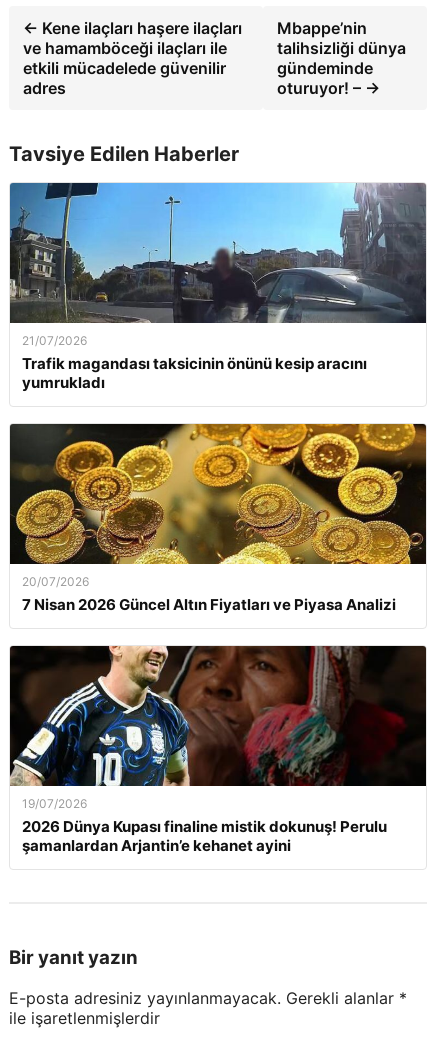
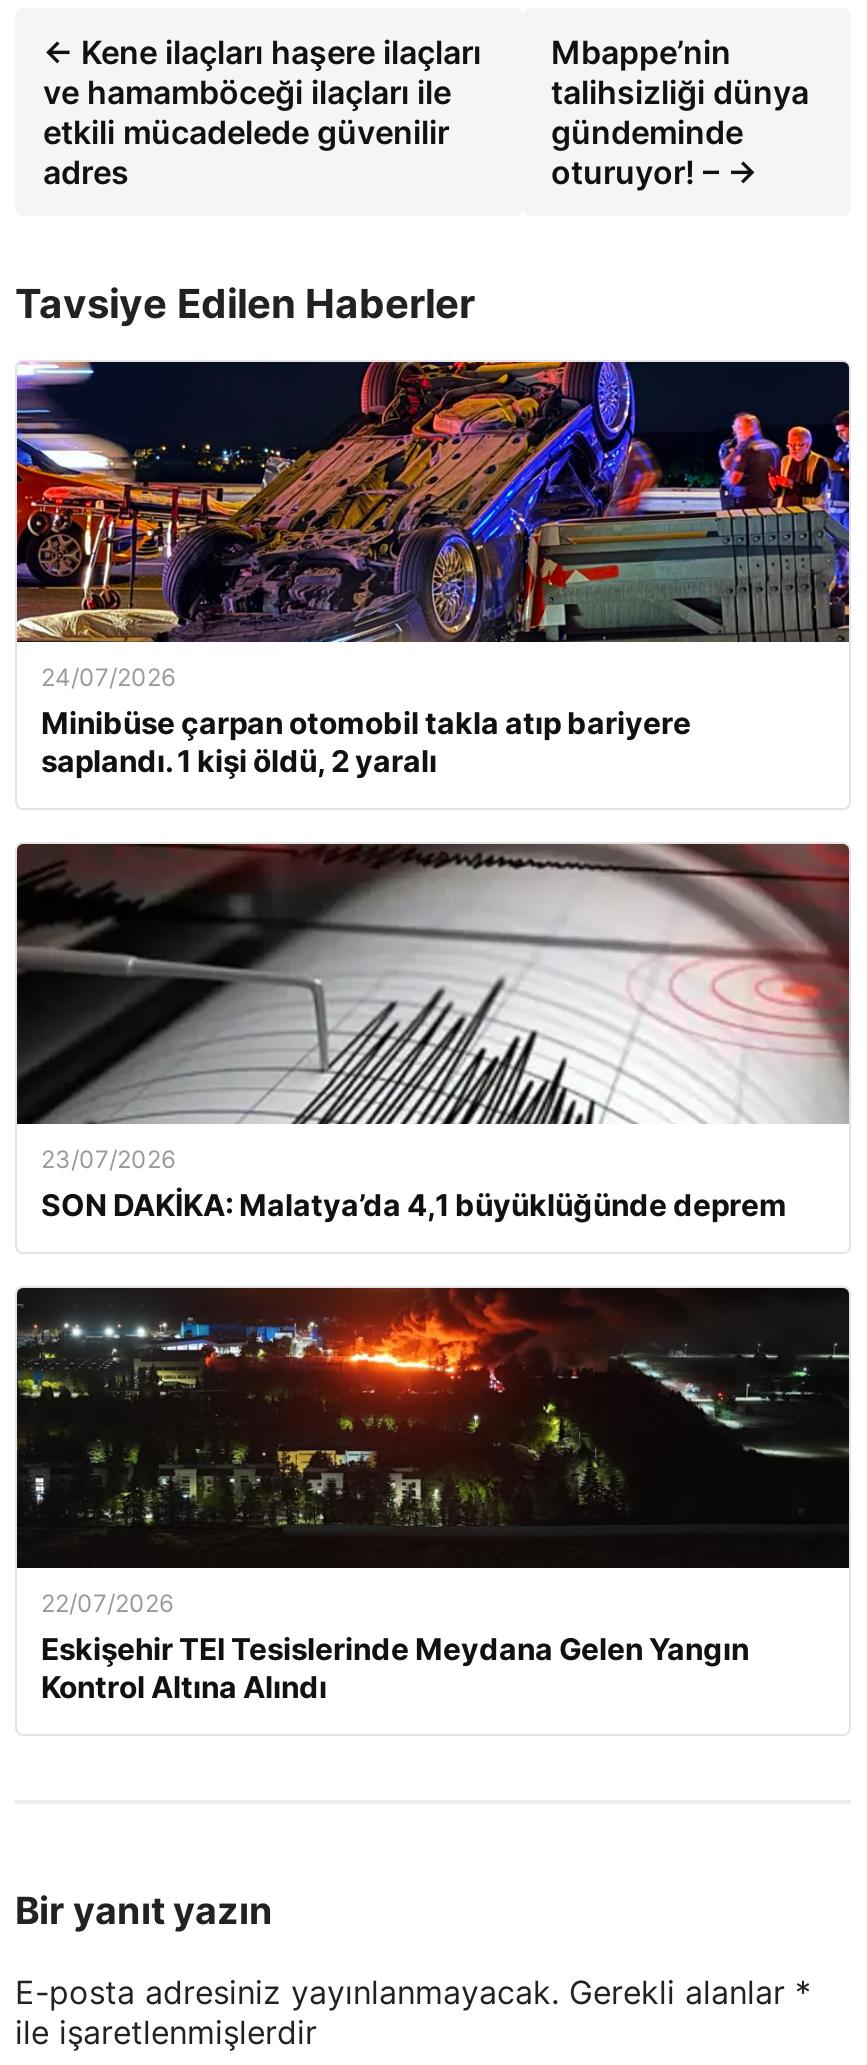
[9,182,427,392] [image] | 21/07/2026 | Trafik magandası taksicinin önünü kesip aracını | yumrukladı -> [15,360,851,779] [image] | 24/07/2026 | Minibüse çarpan otomobil takla atıp bariyere | saplandı. 1 kişi öldü, 2 yaralı
[11,423,426,614] [image] | 20/07/2026 | 7 Nisan 2026 Güncel Altın Fiyatları ve Piyasa Analizi -> [17,842,851,1223] [image] | 23/07/2026 | SON DAKİKA: Malatya’da 4,1 büyüklüğünde deprem
[9,645,425,855] [image] | 19/07/2026 | 2026 Dünya Kupası finaline mistik dokunuş! Perulu | şamanlardan Arjantin’e kehanet ayini -> [15,1286,849,1705] [image] | 22/07/2026 | Eskişehir TEI Tesislerinde Meydana Gelen Yangın | Kontrol Altına Alındı

